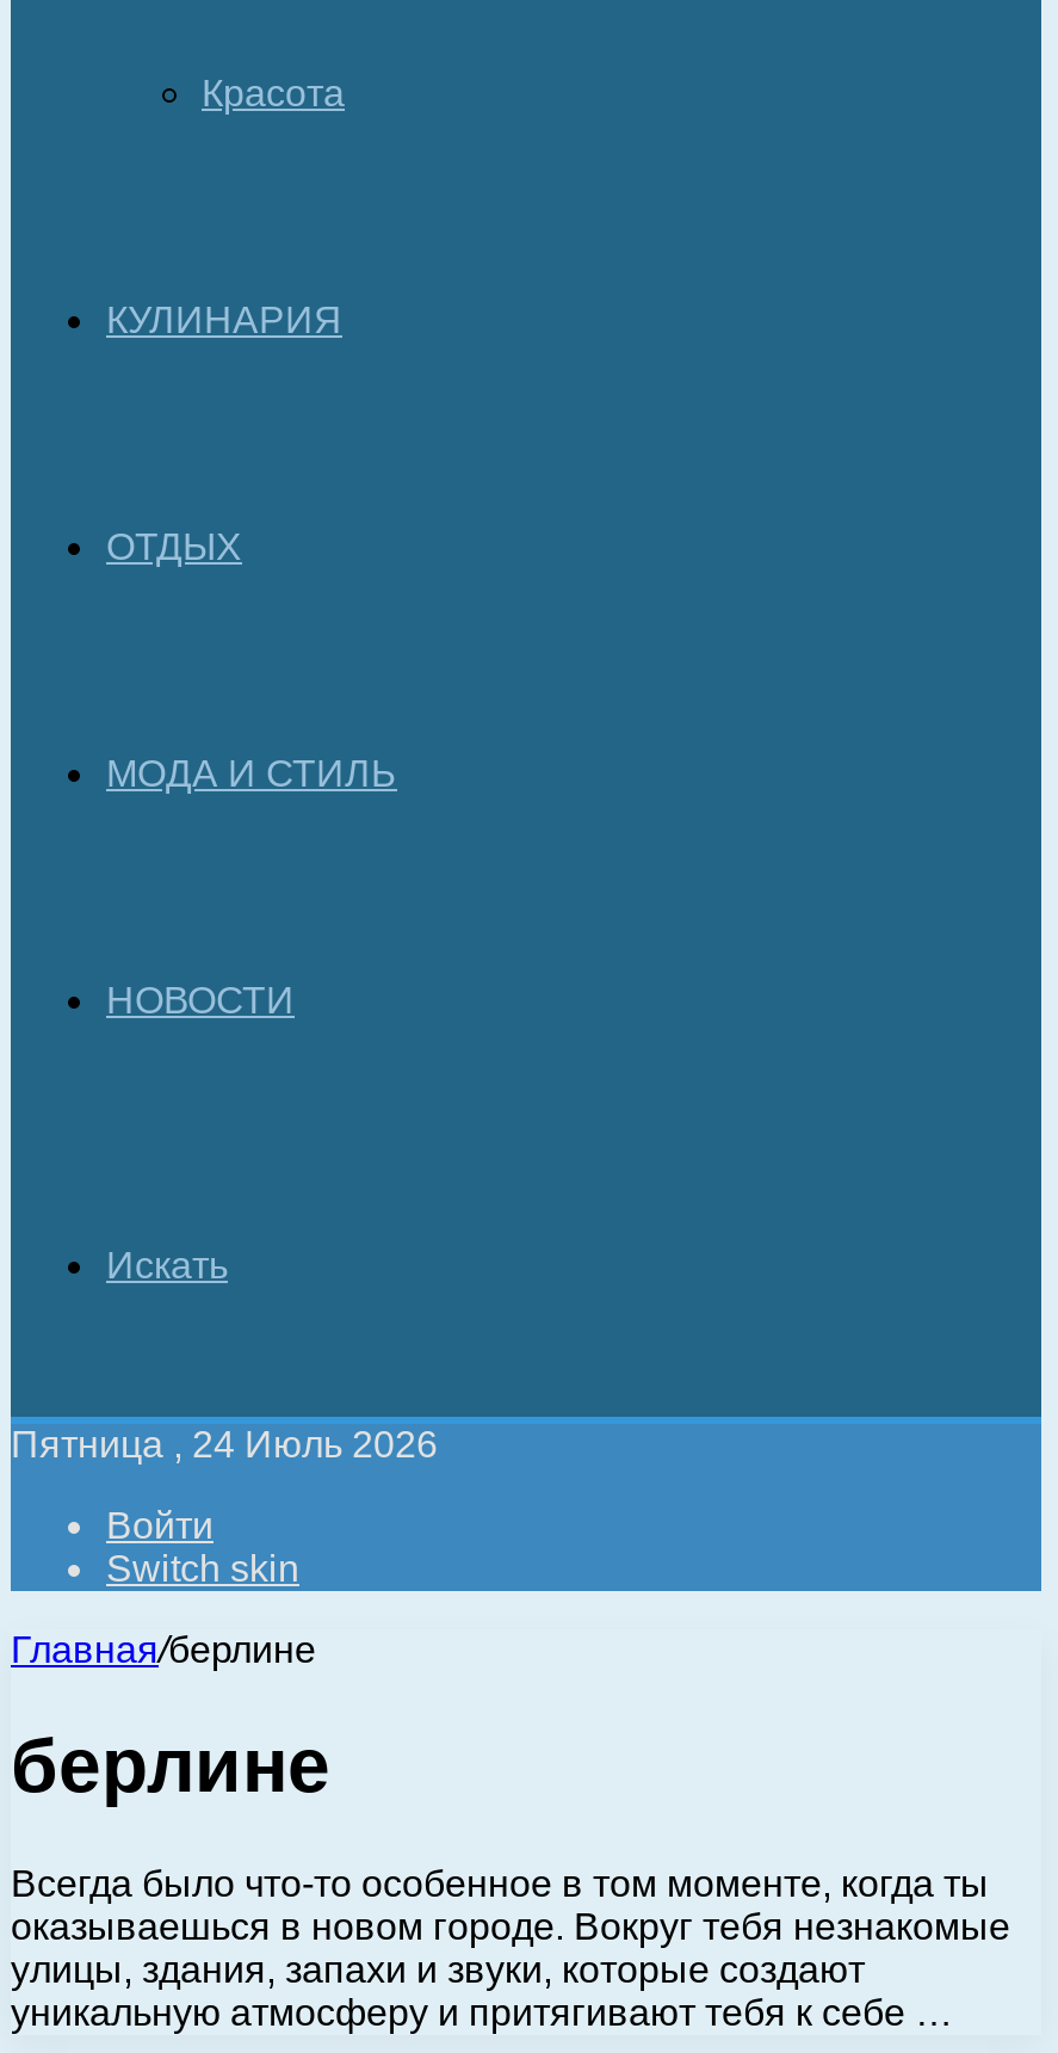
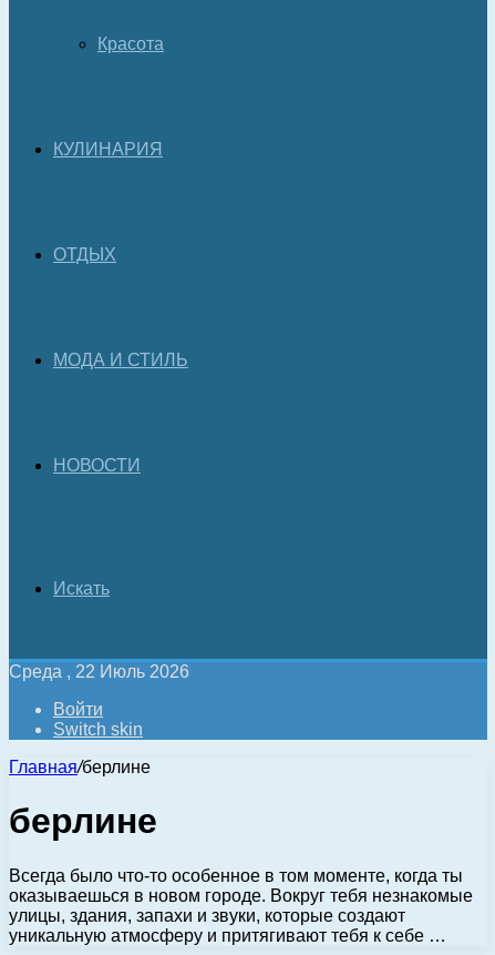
[11,1424,438,1465] Пятница , 24 Июль 2026 -> [9,662,189,681] Среда , 22 Июль 2026

